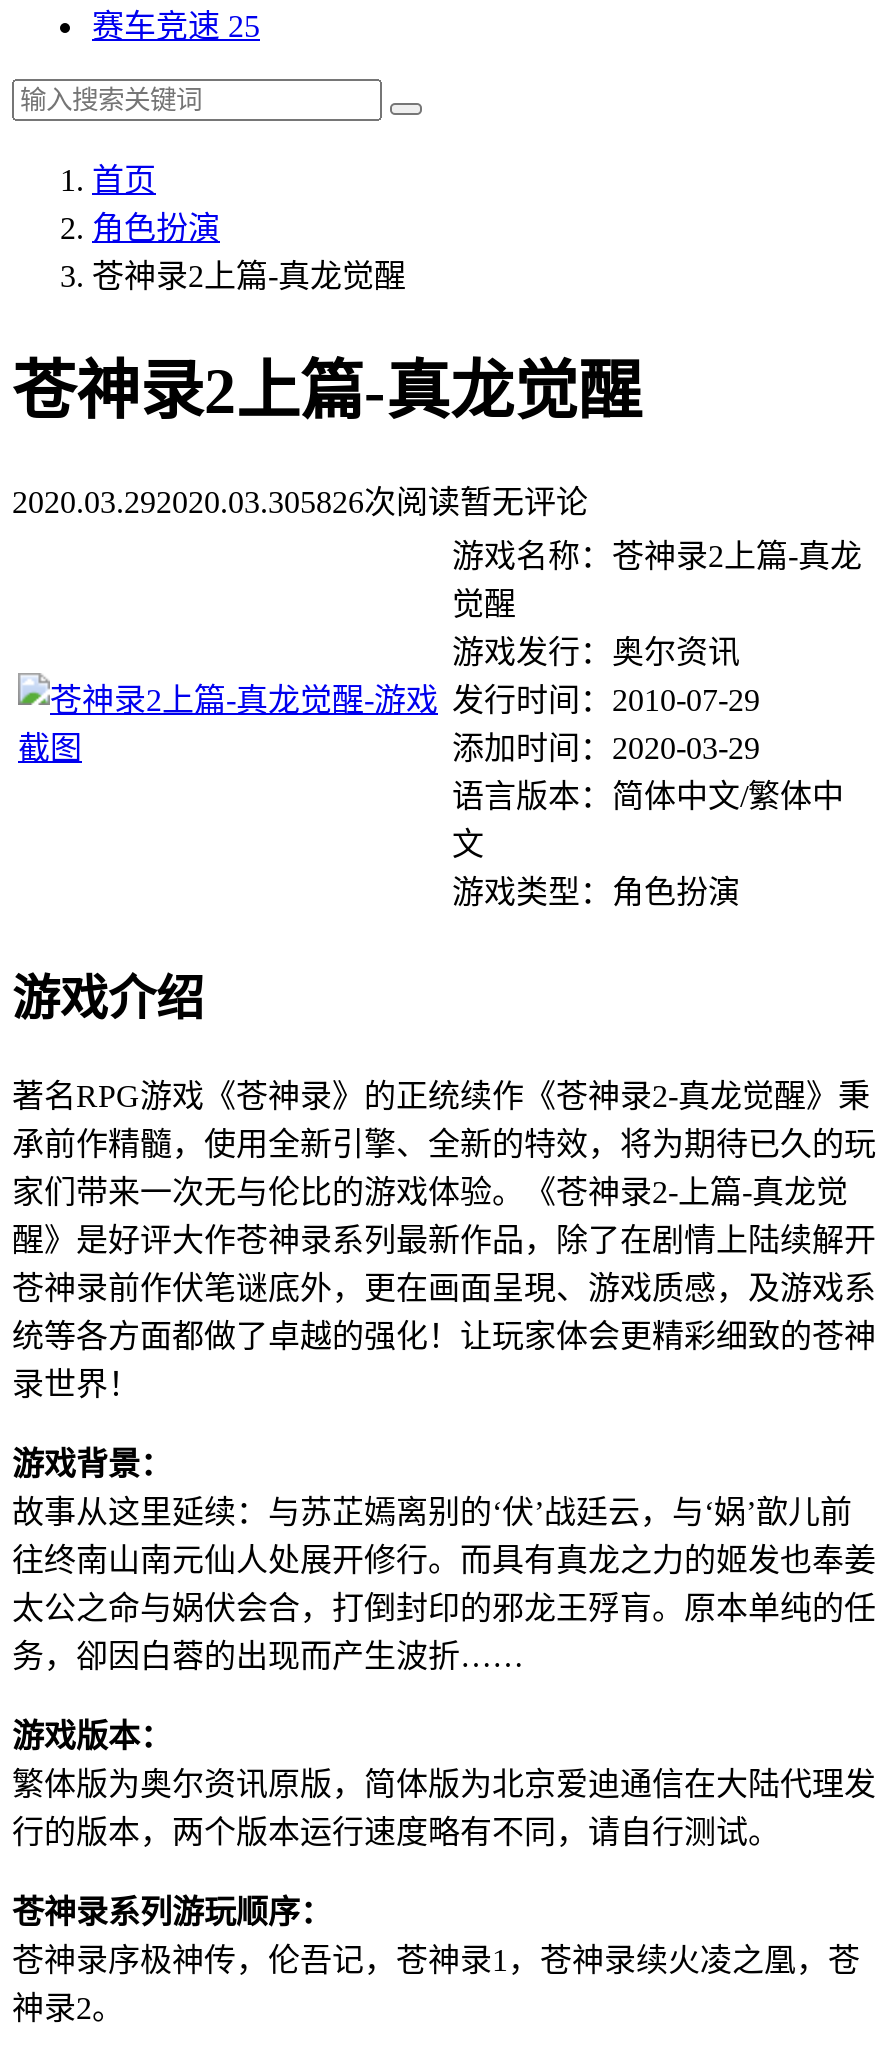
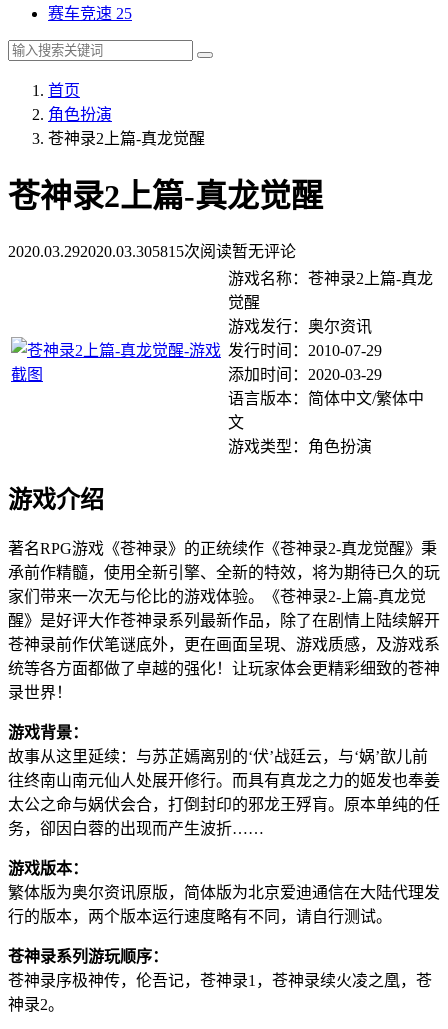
[12,485,588,519] 2020.03.292020.03.305826次阅读暂无评论 -> [8,243,296,260] 2020.03.292020.03.305815次阅读暂无评论

